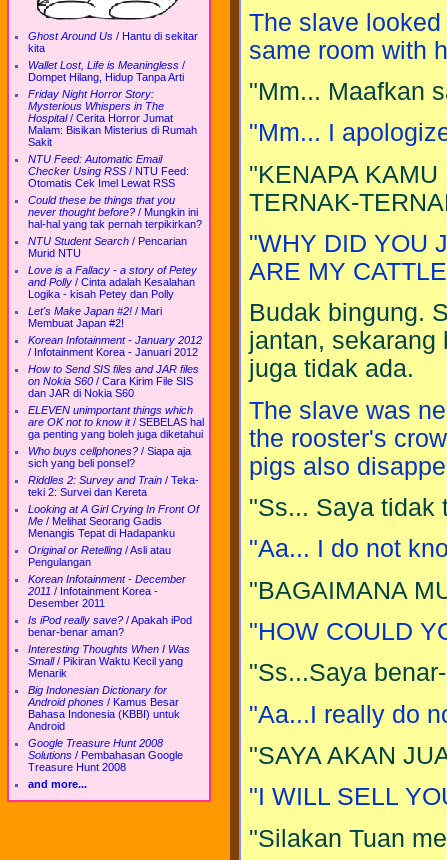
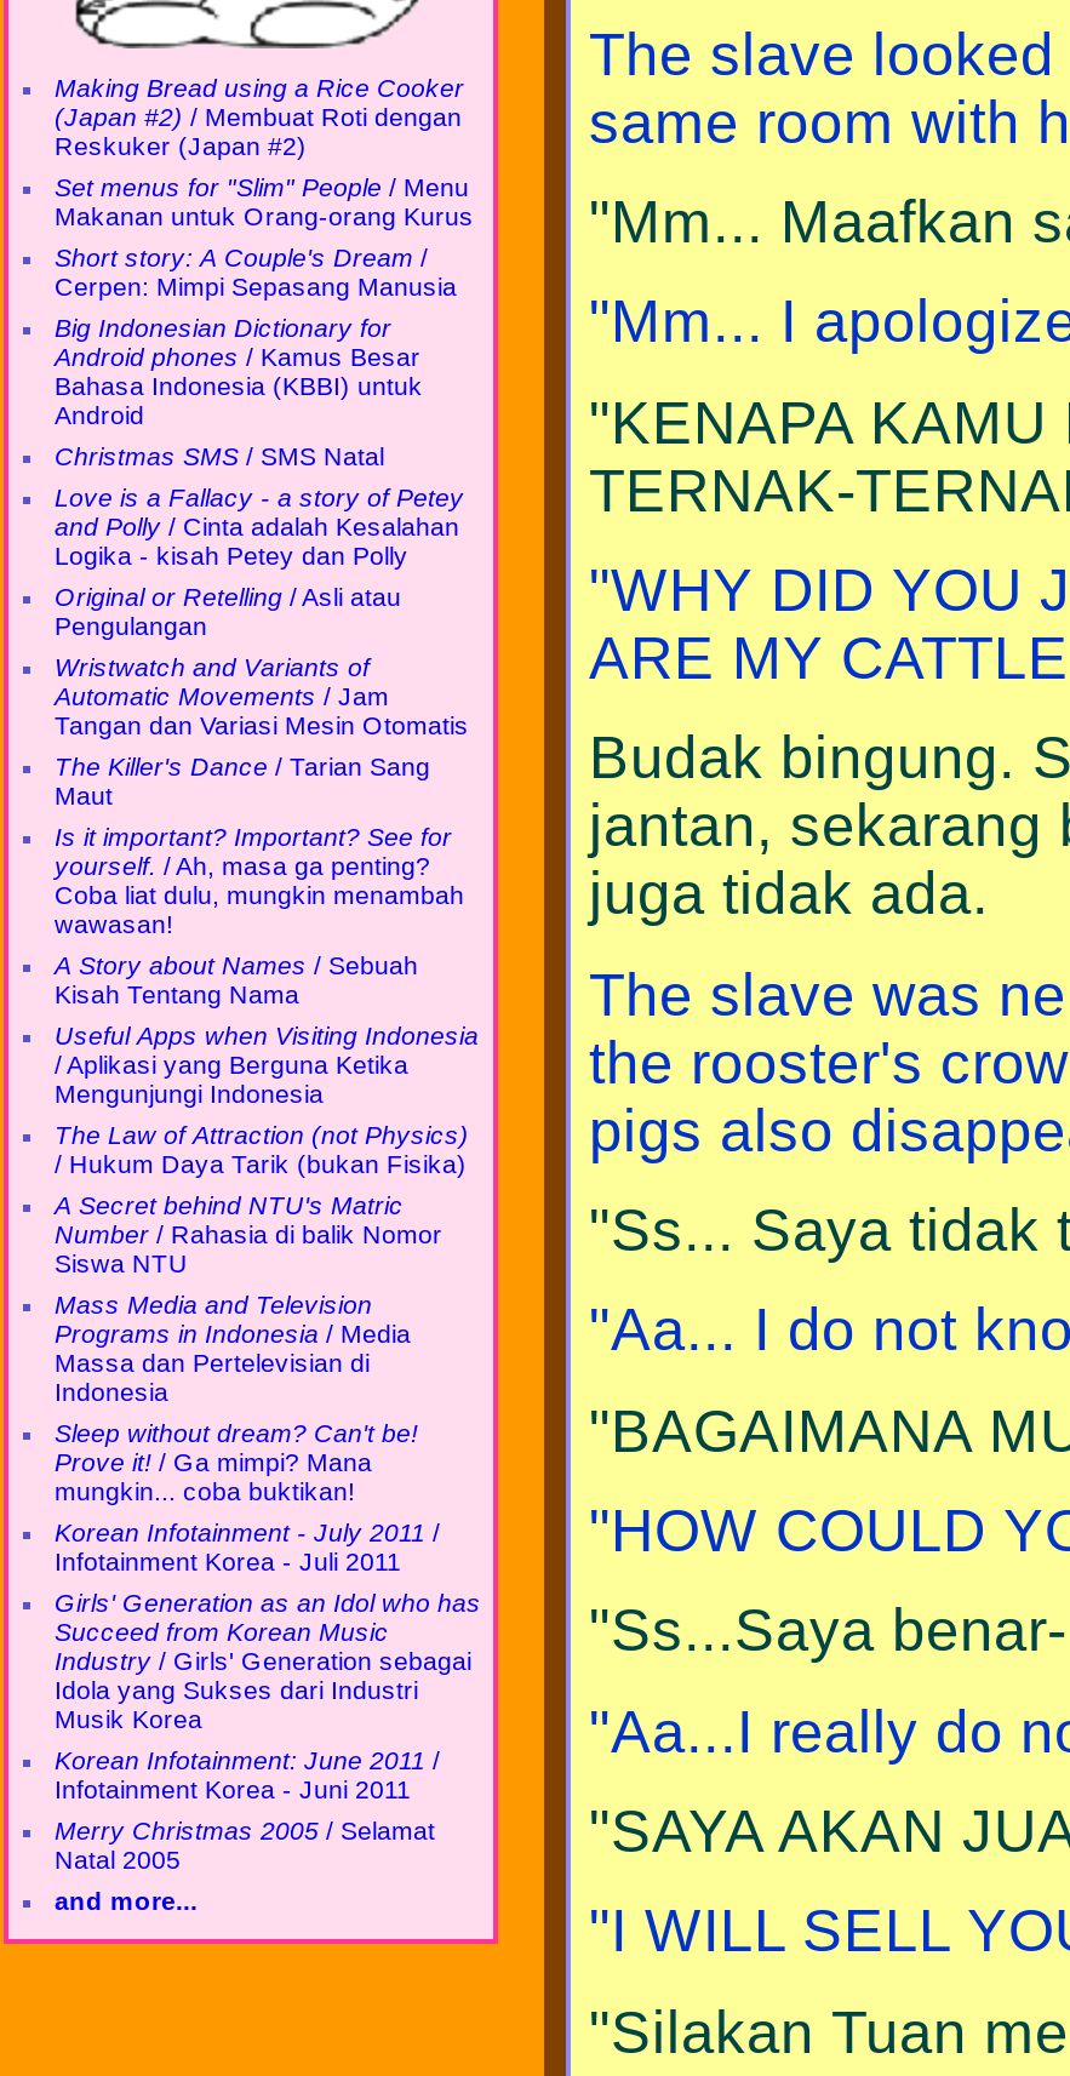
[28,30,204,679] Ghost Around Us / Hantu di sekitar | kita | Wallet Lost, Life is Meaningless / | Dompet Hilang, Hidup Tanpa Arti | Friday Night Horror Story: | Mysterious Whispers in The | Hospital/ Cerita Horror Jumat | Malam: Bisikan Misterius di Rumah | Sakit | NTU Feed: Automatic Email | Checker Using RSS / NTU Feed: | Otomatis Cek Imel Lewat RSS | Could these be things that you | never thought before? / Mungkin ini | hal-hal yang tak pernah terpikirkan? | NTU Student Search / Pencarian | Murid NTU | Let's Make Japan #2! / Mari | Membuat Japan #2! | Korean Infotainment - January 2012 | / Infotainment Korea - Januari 2012 | How to Send SIS files and JAR files | on Nokia S60 / Cara Kirim File SIS | dan JAR di Nokia S60 | ELEVEN unimportant things which | are OK not to know it / SEBELAS hal | ga penting yang boleh juga diketahui | Who buys cellphones? / Siapa aja | sich yang beli ponsel? | Riddles 2: Survey and Train / Teka- | teki 2: Survei dan Kereta | Looking at A Girl Crying In Front Of | Me / Melihat Seorang Gadis | Menangis Tepat di Hadapanku | Korean Infotainment - December | 2011 / Infotainment Korea - | Desember 2011 | Is iPod really save? /Apakah iPod | benar-benar aman? | Interesting Thoughts When I Was | Small/ Pikiran Waktu Kecil yang | Menarik -> [55,73,474,301] Making Bread using a Rice Cooker | (Japan #2) / Membuat Roti dengan | Reskuker (Japan #2) | Set menus for "Slim" People / Menu | Makanan untuk Orang-orang Kurus | Short story: A Couple's Dream / | Cerpen: Mimpi Sepasang Manusia
moved [28,264,197,300] -> [55,482,464,570]: Love is a Fallacy - a story of Petey | and Polly / Cinta adalah Kesalahan | Logika - kisah Petey dan Polly
moved [28,544,171,568] -> [55,582,401,640]: Original or Retelling / Asli atau | Pengulangan
moved [28,684,180,732] -> [55,313,423,429]: Big Indonesian Dictionary for | Android phones / Kamus Besar | Bahasa Indonesia (KBBI) untuk | Android
[28,737,183,773] Google Treasure Hunt 2008 | Solutions / Pembahasan Google | Treasure Hunt 2008 -> [55,441,481,1874] Christmas SMS / SMS Natal | Wristwatch and Variants of | Automatic Movements / Jam | Tangan dan Variasi Mesin Otomatis | The Killer's Dance / Tarian Sang | Maut | Is it important? Important? See for | yourself. / Ah, masa ga penting? | Coba liat dulu, mungkin menambah | wawasan! | A Story about Names / Sebuah | Kisah Tentang Nama | Useful Apps when Visiting Indonesia | / Aplikasi yang Berguna Ketika | Mengunjungi Indonesia | The Law of Attraction (not Physics) | / Hukum Daya Tarik (bukan Fisika) | A Secret behind NTU's Matric | Number / Rahasia di balik Nomor | Siswa NTU | Mass Media and Television | Programs in Indonesia / Media | Massa dan Pertelevisian di | Indonesia | Sleep without dream? Can't be! | Prove it! / Ga mimpi? Mana | mungkin... coba buktikan! | Korean Infotainment - July 2011 / | Infotainment Korea - Juli 2011 | Girls' Generation as an Idol who has | Succeed from Korean Music | Industry / Girls' Generation sebagai | Idola yang Sukses dari Industri | Musik Korea | Korean Infotainment: June 2011 / | Infotainment Korea - Juni 2011 | Merry Christmas 2005 / Selamat | Natal 2005

